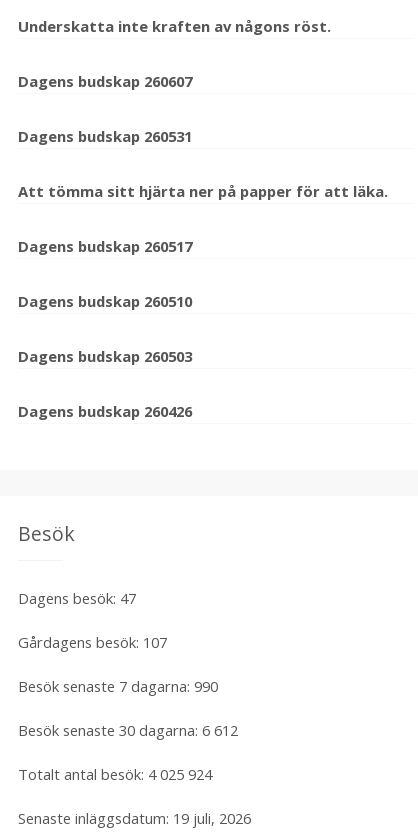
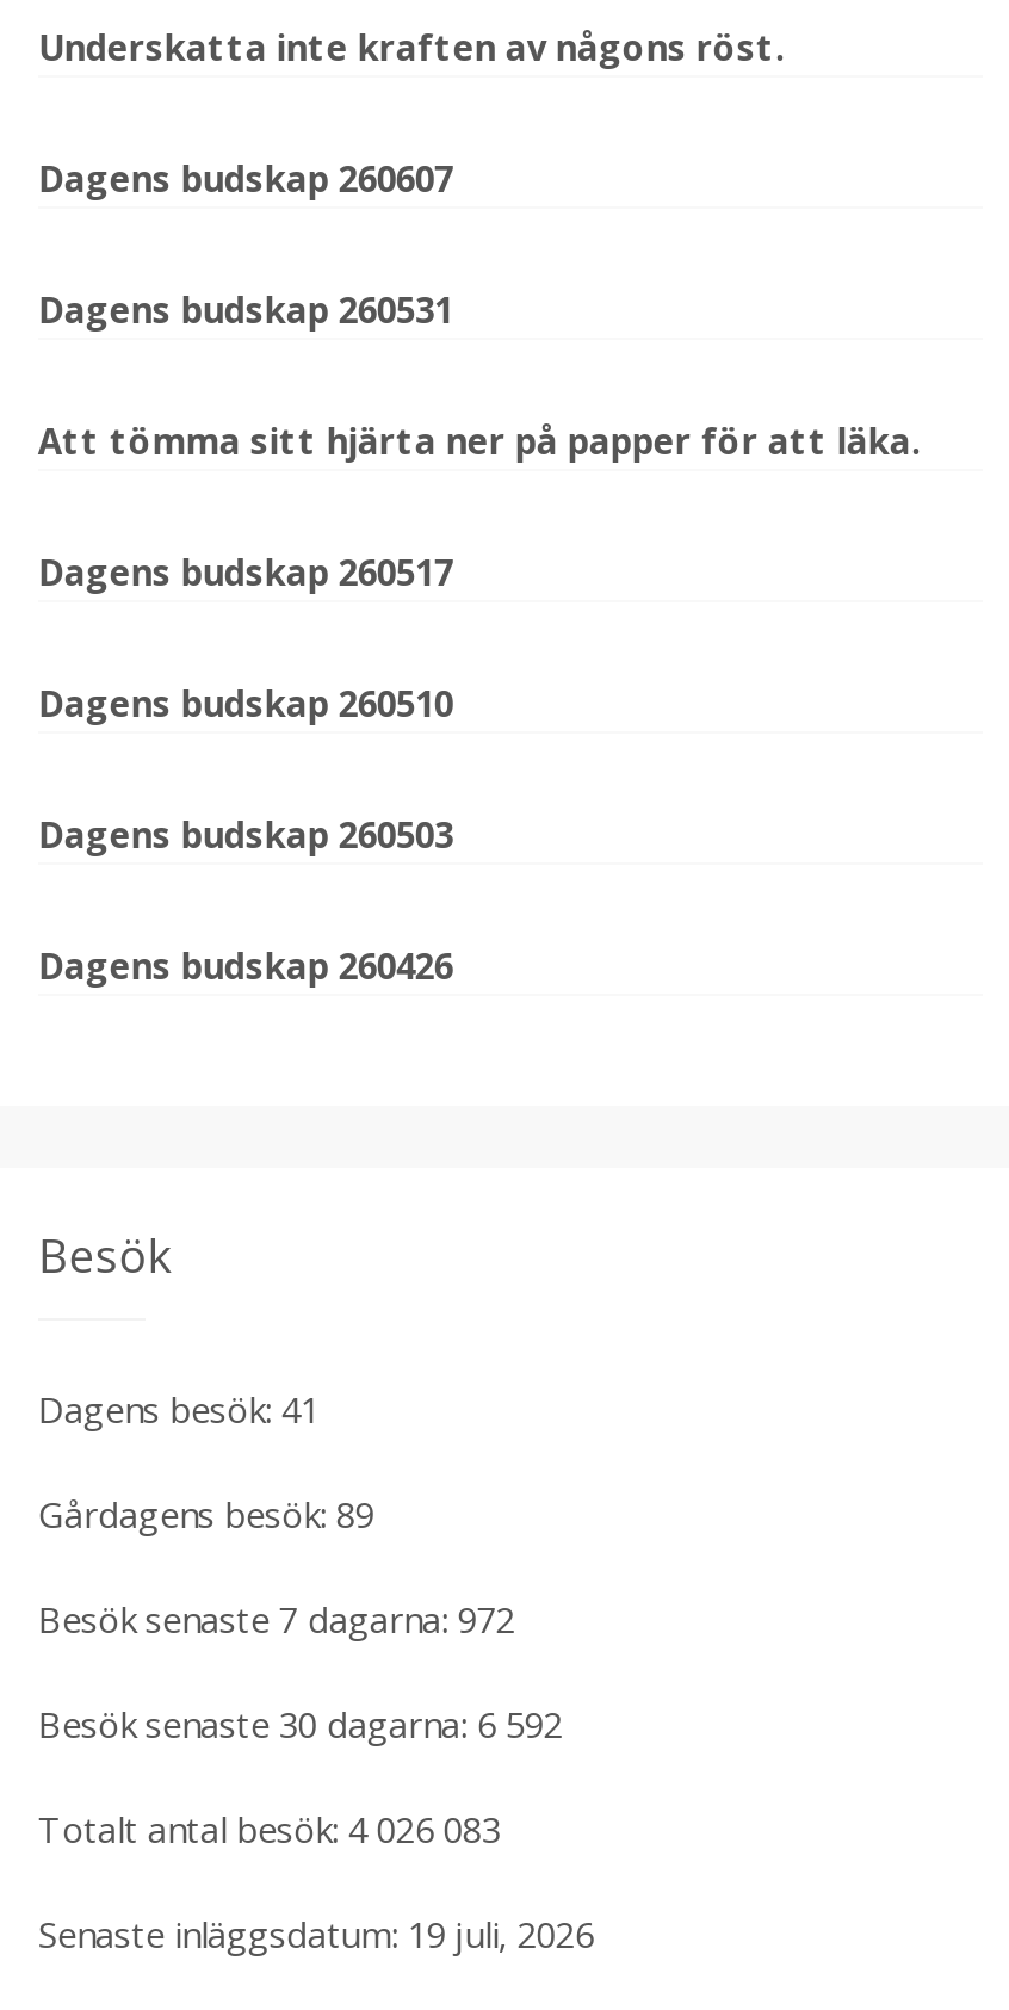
[18,588,136,608] Dagens besök: 47 -> [38,1386,319,1434] Dagens besök: 41
[18,632,167,652] Gårdagens besök: 107 -> [38,1491,374,1539] Gårdagens besök: 89
[18,676,218,696] Besök senaste 7 dagarna: 990 -> [38,1596,515,1644] Besök senaste 7 dagarna: 972
[18,720,238,740] Besök senaste 30 dagarna: 6 612 -> [38,1701,563,1749] Besök senaste 30 dagarna: 6 592
[18,764,212,784] Totalt antal besök: 4 025 924 -> [38,1806,501,1854] Totalt antal besök: 4 026 083

